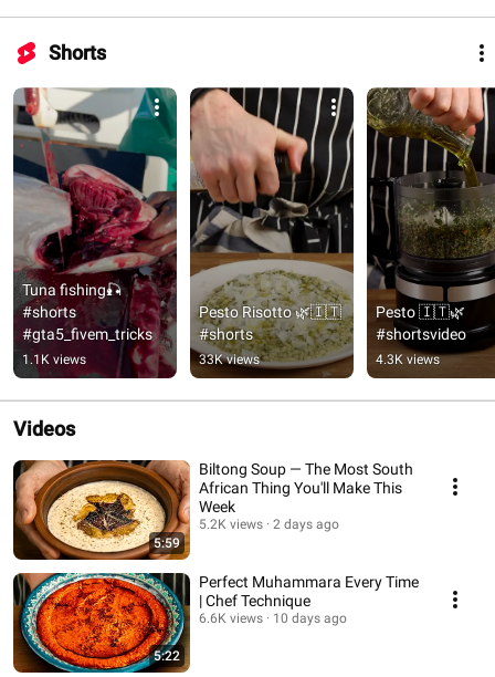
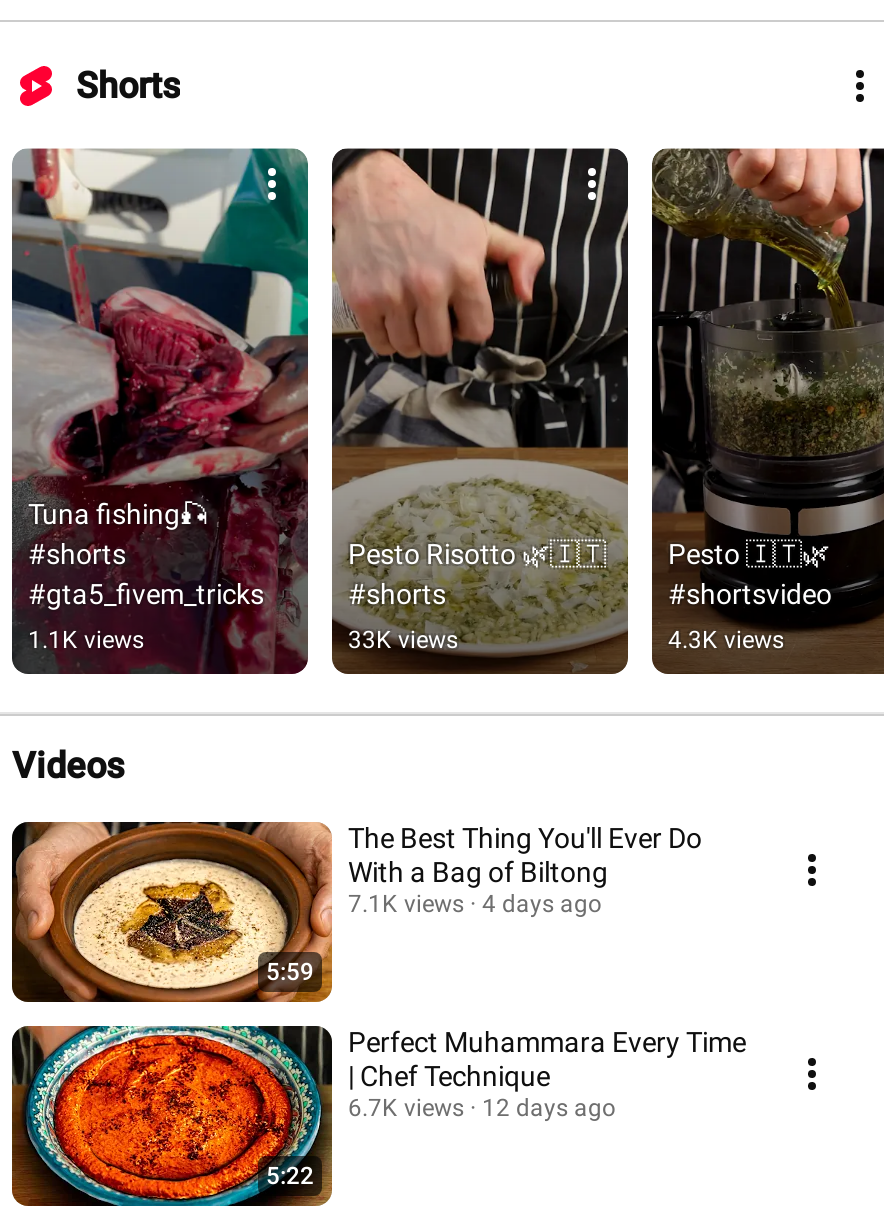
[199,461,413,533] Biltong Soup — The Most South | African Thing You'll Make This | Week | 5.2K views | 2 days ago -> [348,823,702,919] The Best Thing You'll Ever Do | With a Bag of Biltong | 7.1K views | 4 days ago
[199,611,263,627] 6.6K views -> [348,1095,464,1123] 6.7K views
[273,611,347,627] 10 days ago -> [482,1095,616,1123] 12 days ago

